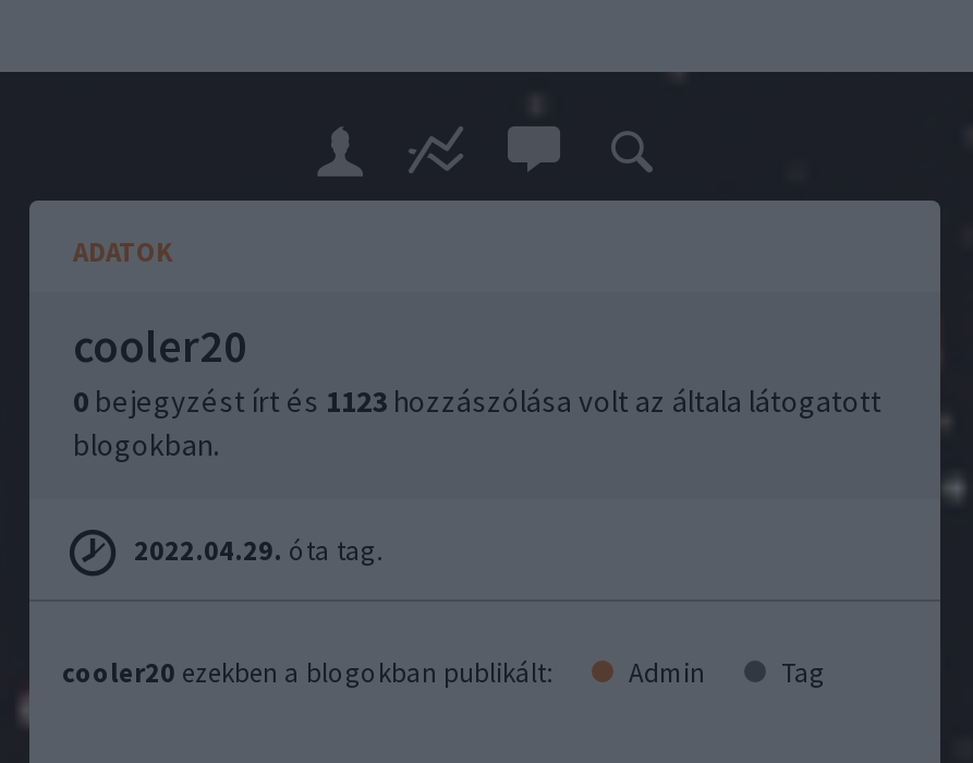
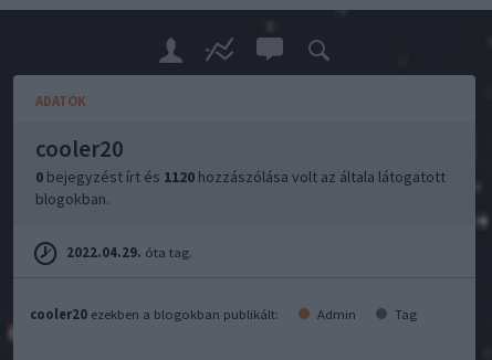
[73,381,881,421] 0 bejegyzést írt és 1123 hozzászólása volt az általa látogatott -> [35,167,446,187] 0 bejegyzést írt és 1120 hozzászólása volt az általa látogatott

